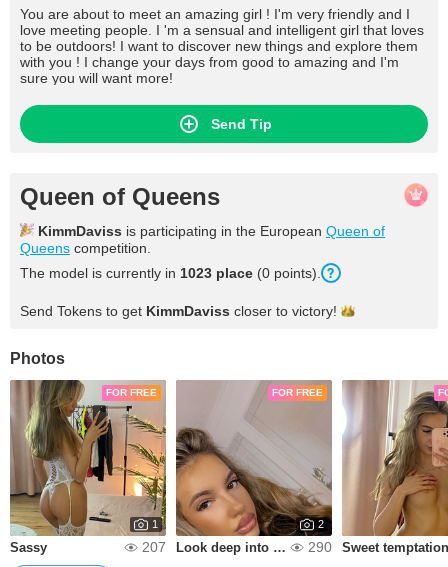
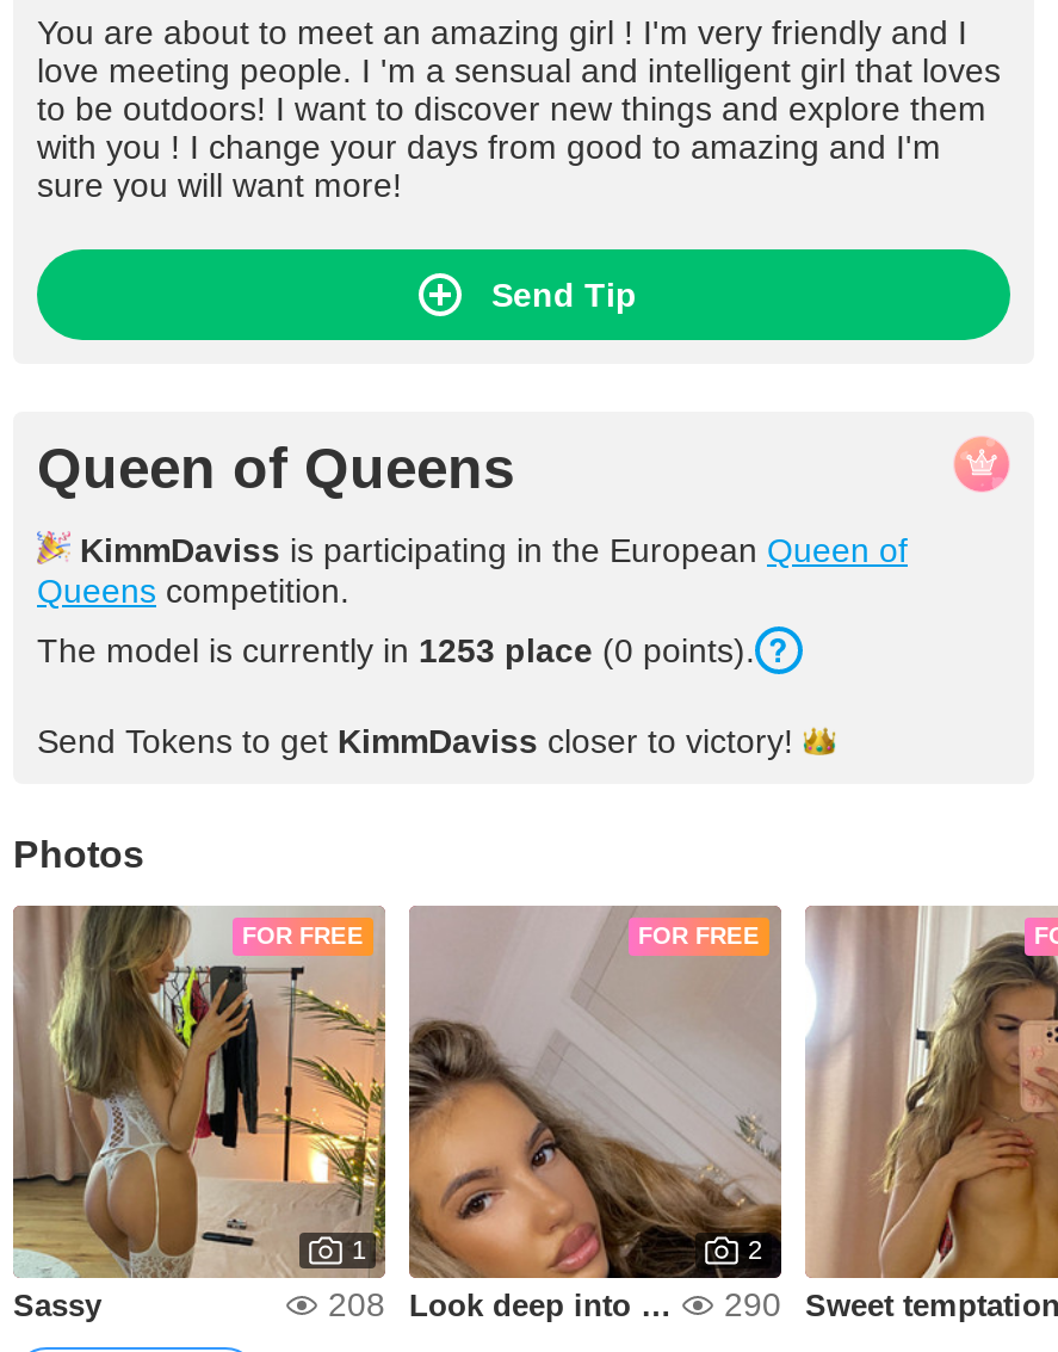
[20,265,321,281] The model is currently in 1023 place (0 points). -> [37,631,755,669] The model is currently in 1253 place (0 points).
[142,539,166,555] 207 -> [328,1285,385,1323] 208

